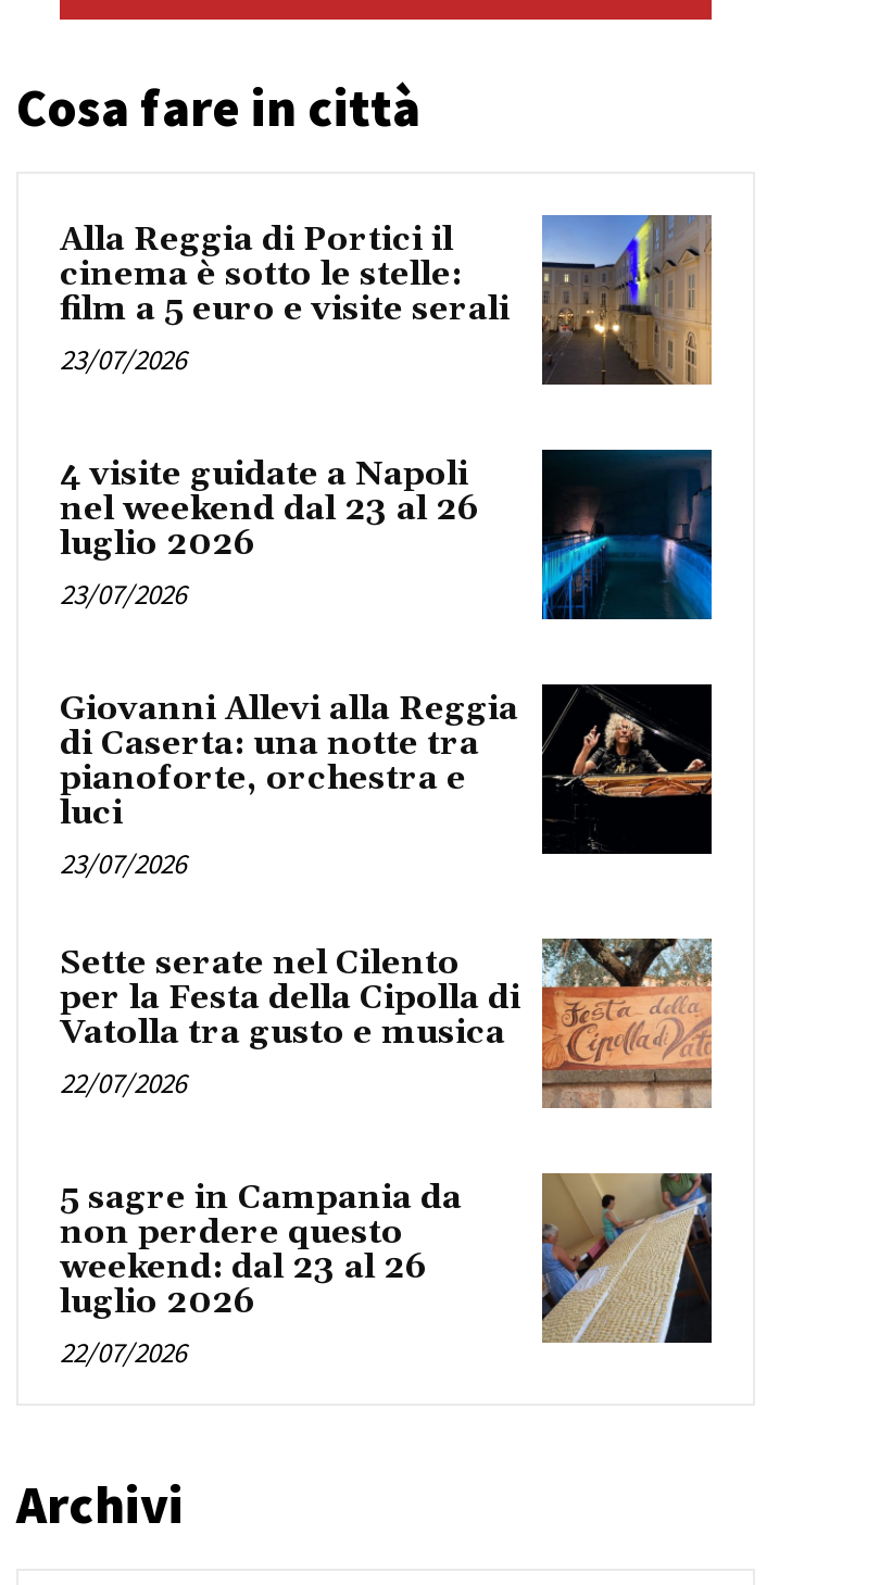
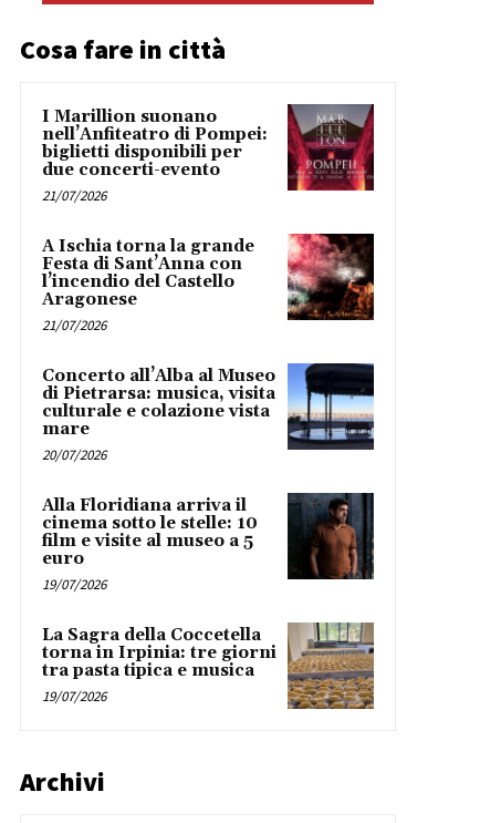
[60,213,714,387] [image] | Alla Reggia di Portici il | cinema è sotto le stelle: | film a 5 euro e visite serali | 23/07/2026 -> [42,103,375,205] [image] | I Marillion suonano | nell’Anfiteatro di Pompei: | biglietti disponibili per | due concerti-evento | 21/07/2026
[60,448,714,621] [image] | 4 visite guidate a Napoli | nel weekend dal 23 al 26 | luglio 2026 | 23/07/2026 -> [42,233,375,335] [image] | A Ischia torna la grande | Festa di Sant’Anna con | l’incendio del Castello | Aragonese | 21/07/2026
[60,682,714,883] [image] | Giovanni Allevi alla Reggia | di Caserta: una notte tra | pianoforte, orchestra e | luci | 23/07/2026 -> [42,362,375,464] [image] | Concerto all’Alba al Museo | di Pietrarsa: musica, visita | culturale e colazione vista | mare | 20/07/2026
[60,939,714,1110] [image] | Sette serate nel Cilento | per la Festa della Cipolla di | Vatolla tra gusto e musica | 22/07/2026 -> [42,493,375,594] [image] | Alla Floridiana arriva il | cinema sotto le stelle: 10 | film e visite al museo a 5 | euro | 19/07/2026
[60,1171,714,1372] [image] | 5 sagre in Campania da | non perdere questo | weekend: dal 23 al 26 | luglio 2026 | 22/07/2026 -> [42,613,375,710] [image] | La Sagra della Coccetella | torna in Irpinia: tre giorni | tra pasta tipica e musica | 19/07/2026

